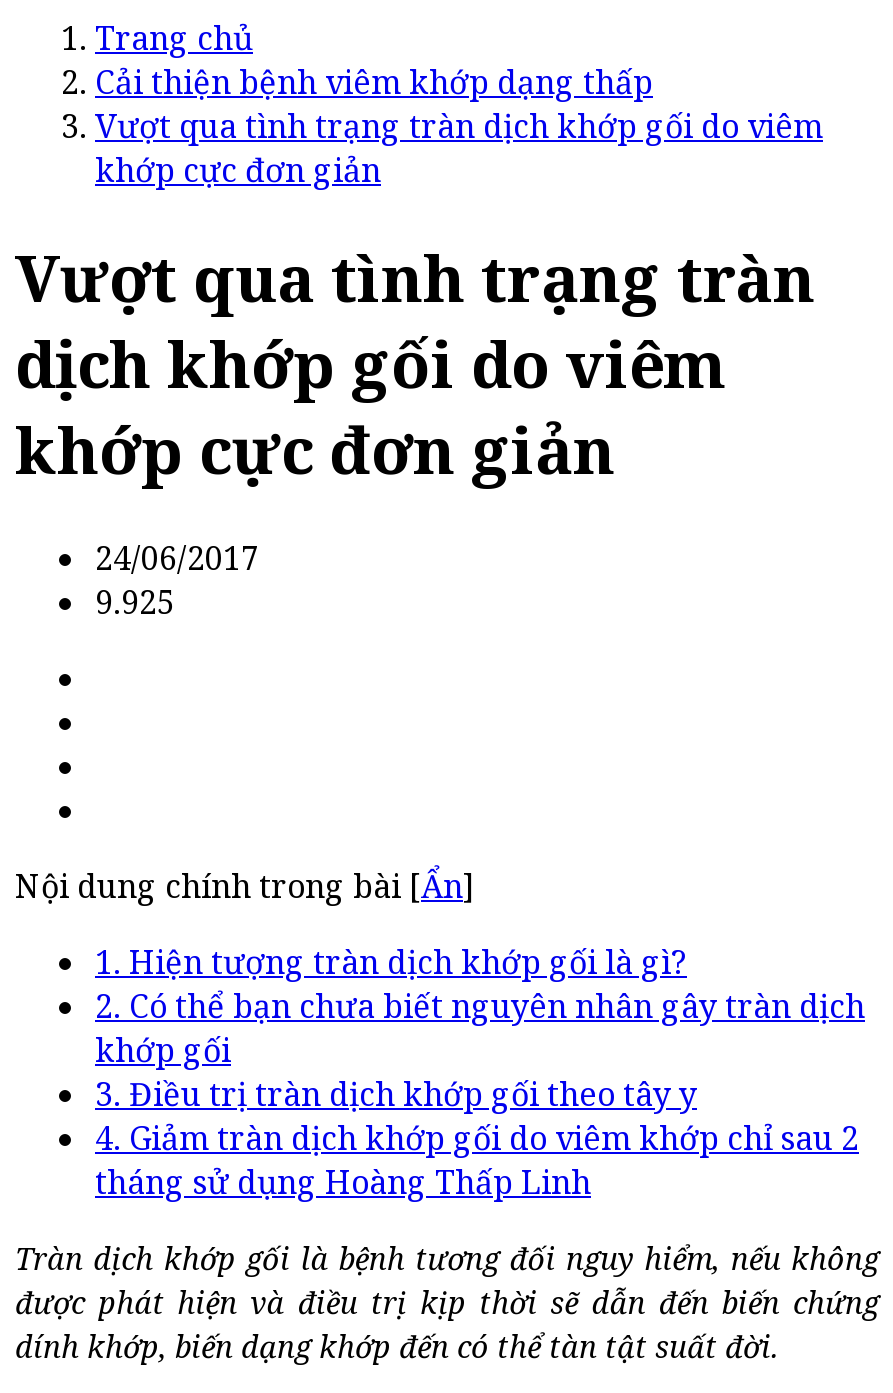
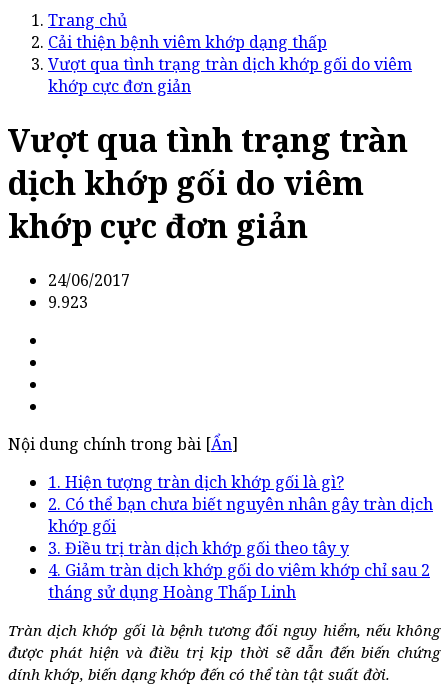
[95,580,175,624] 9.925 -> [48,291,88,313] 9.923

